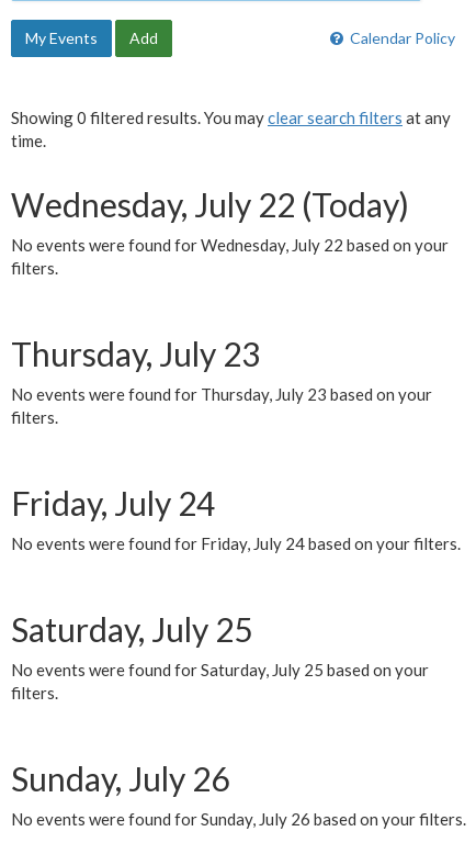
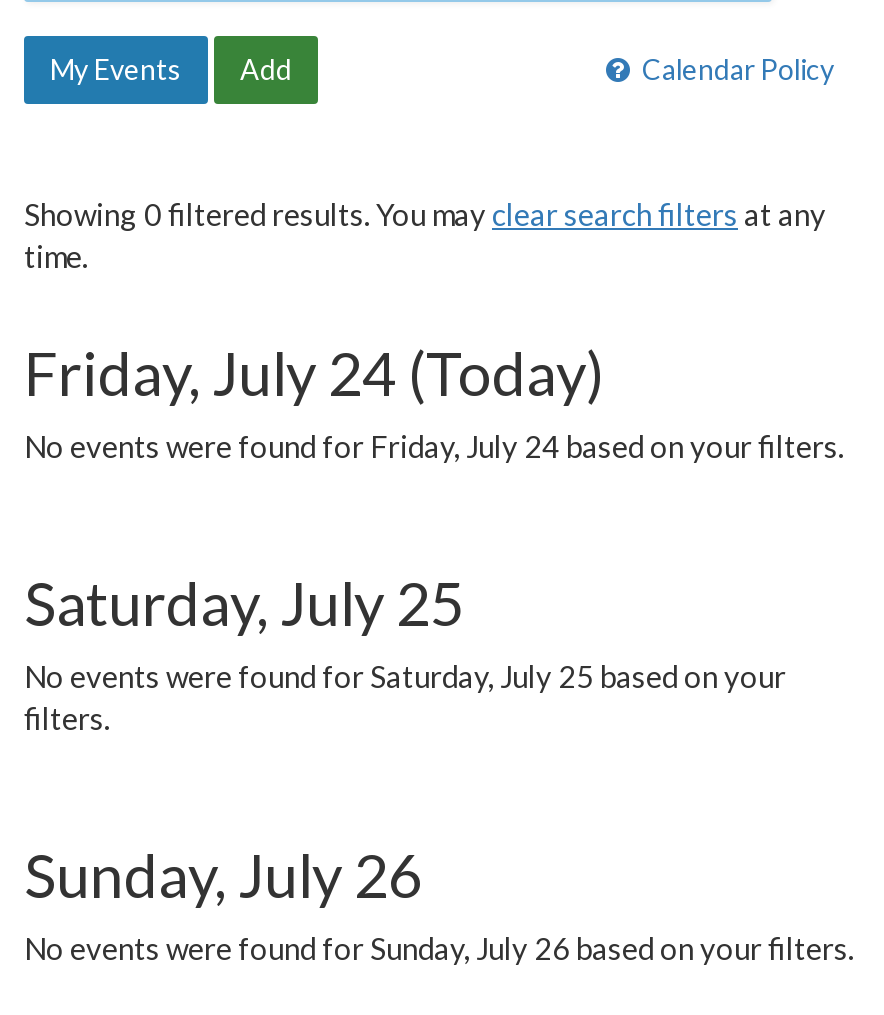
[11,184,449,522] Wednesday, July 22 (Today) | No events were found for Wednesday, July 22 based on your | filters. | Thursday, July 23 | No events were found for Thursday, July 23 based on your | filters. | Friday, July 24 -> [24,336,604,408] Friday, July 24 (Today)

